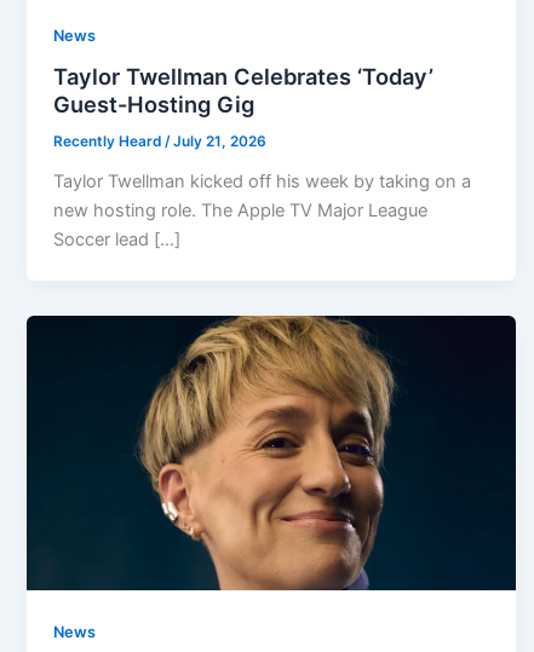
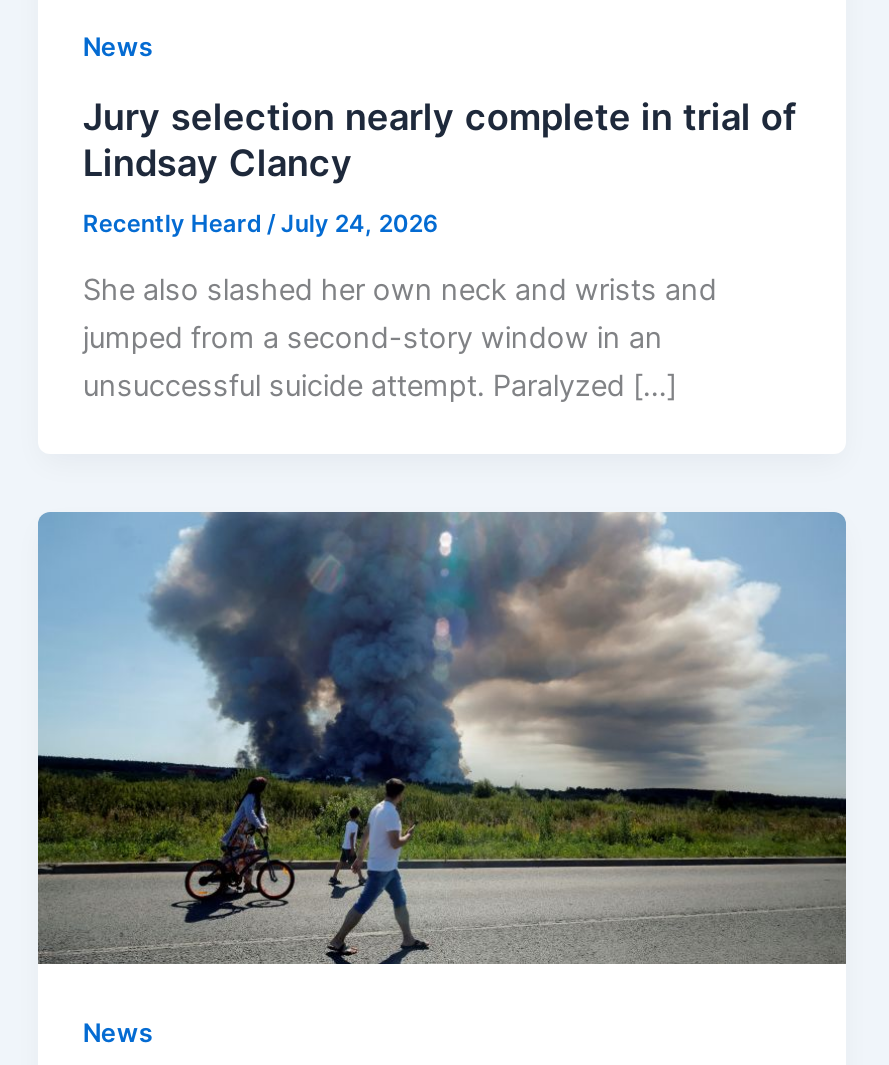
[54,63,434,118] Taylor Twellman Celebrates ‘Today’ | Guest-Hosting Gig -> [83,94,797,184] Jury selection nearly complete in trial of | Lindsay Clancy
[54,133,267,150] Recently Heard / July 21, 2026 -> [83,209,439,237] Recently Heard / July 24, 2026
[54,171,471,250] Taylor Twellman kicked off his week by taking on a | new hosting role. The Apple TV Major League | Soccer lead […] -> [83,271,717,403] She also slashed her own neck and wrists and | jumped from a second-story window in an | unsuccessful suicide attempt. Paralyzed […]
[25,315,517,590] [image] -> [36,511,848,965] [image]

